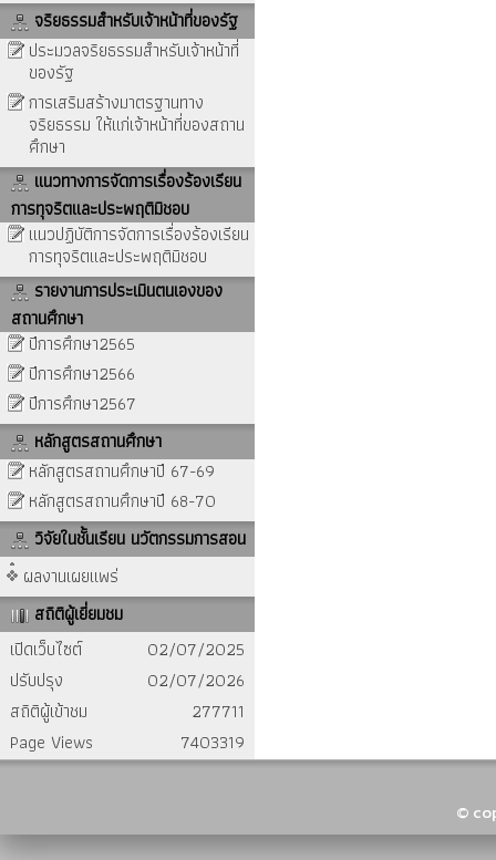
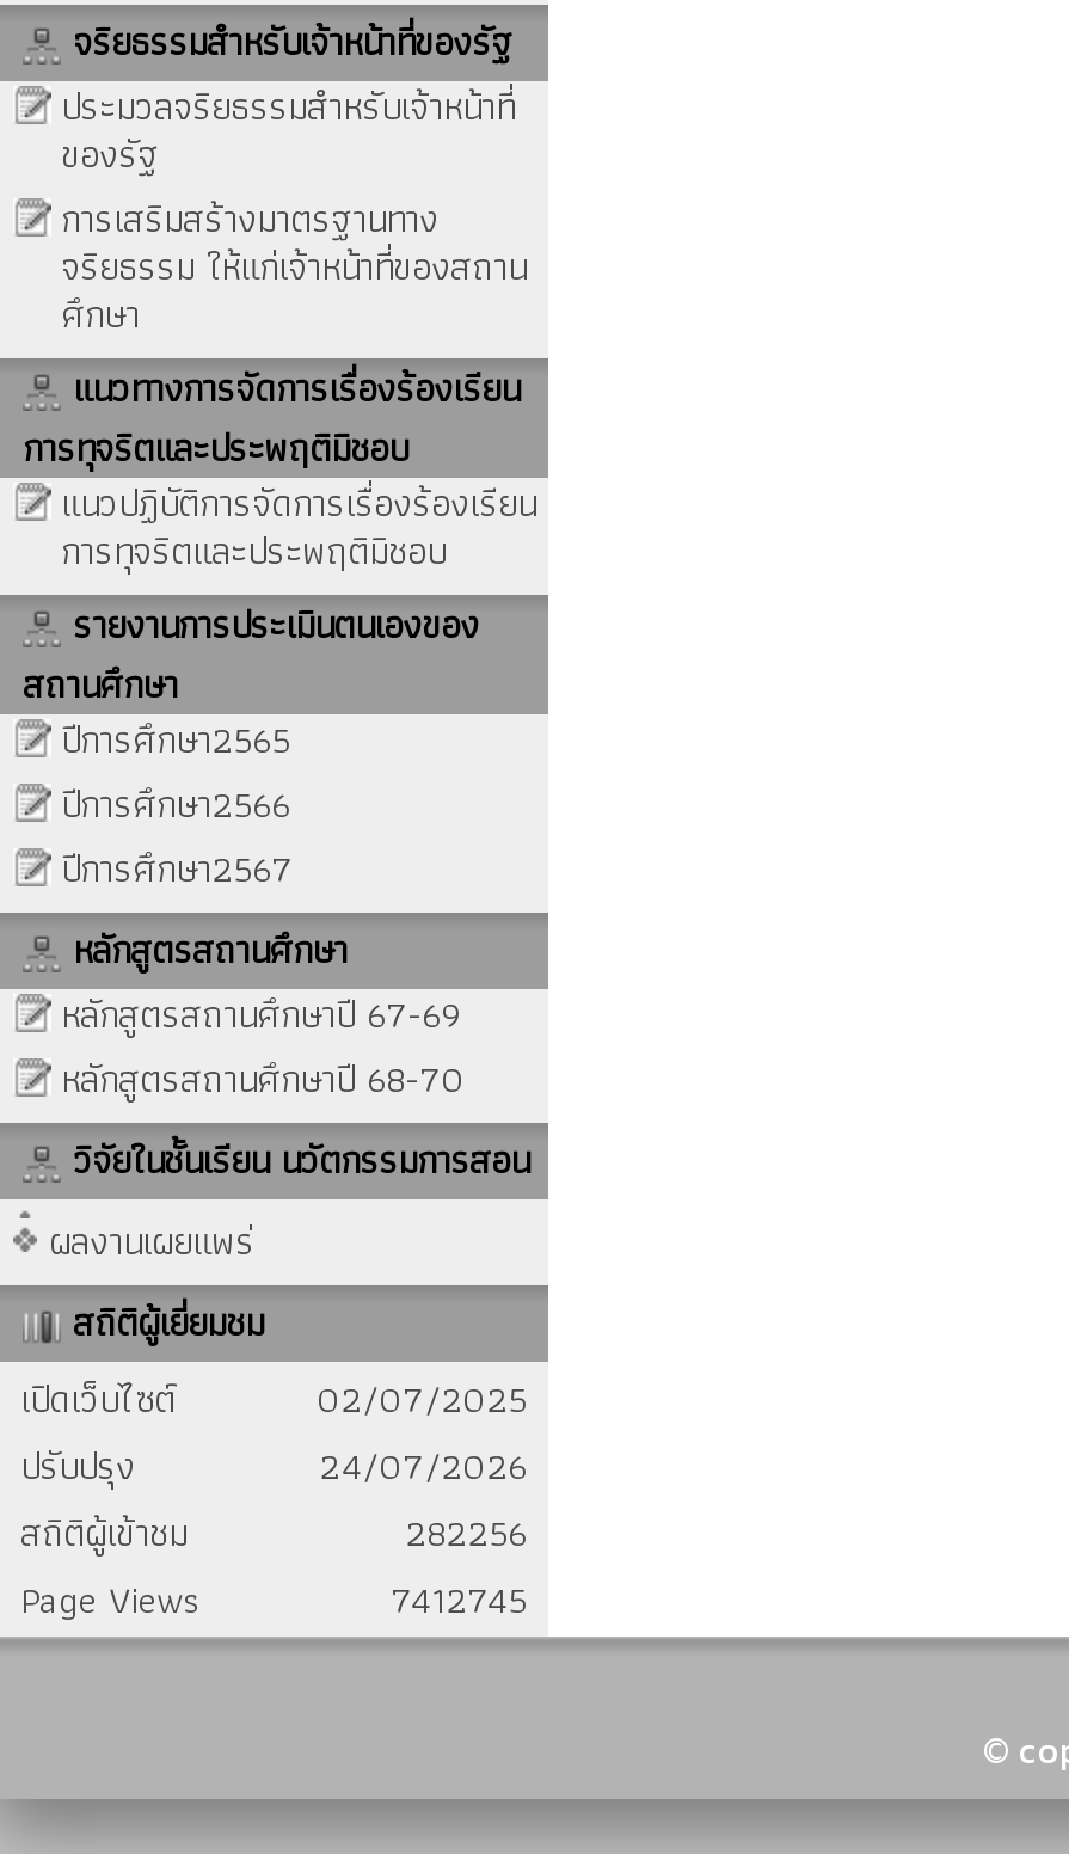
[147,666,245,694] 02/07/2026 -> [319,1436,527,1496] 24/07/2026
[192,697,245,725] 277711 -> [405,1503,527,1563] 282256
[180,728,245,756] 7403319 -> [391,1570,527,1629] 7412745

